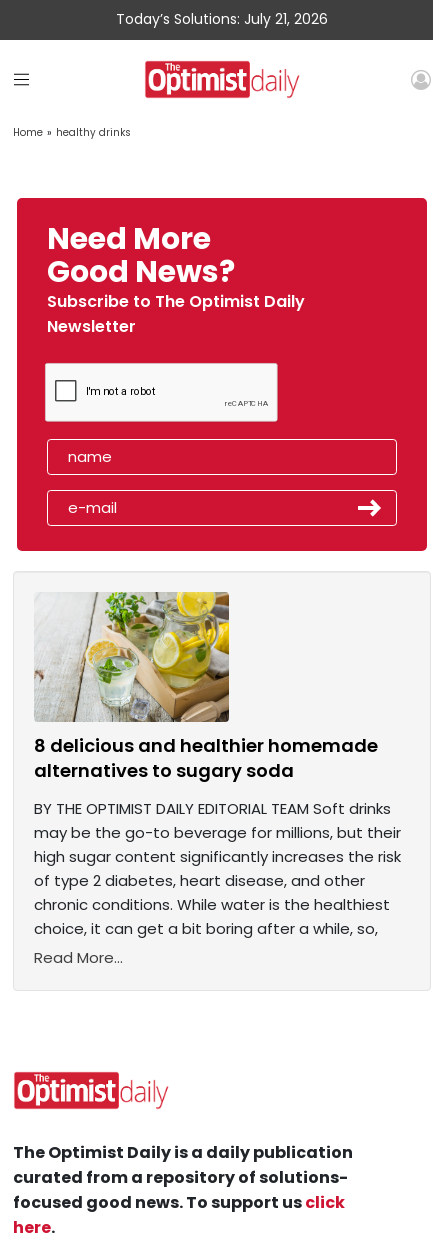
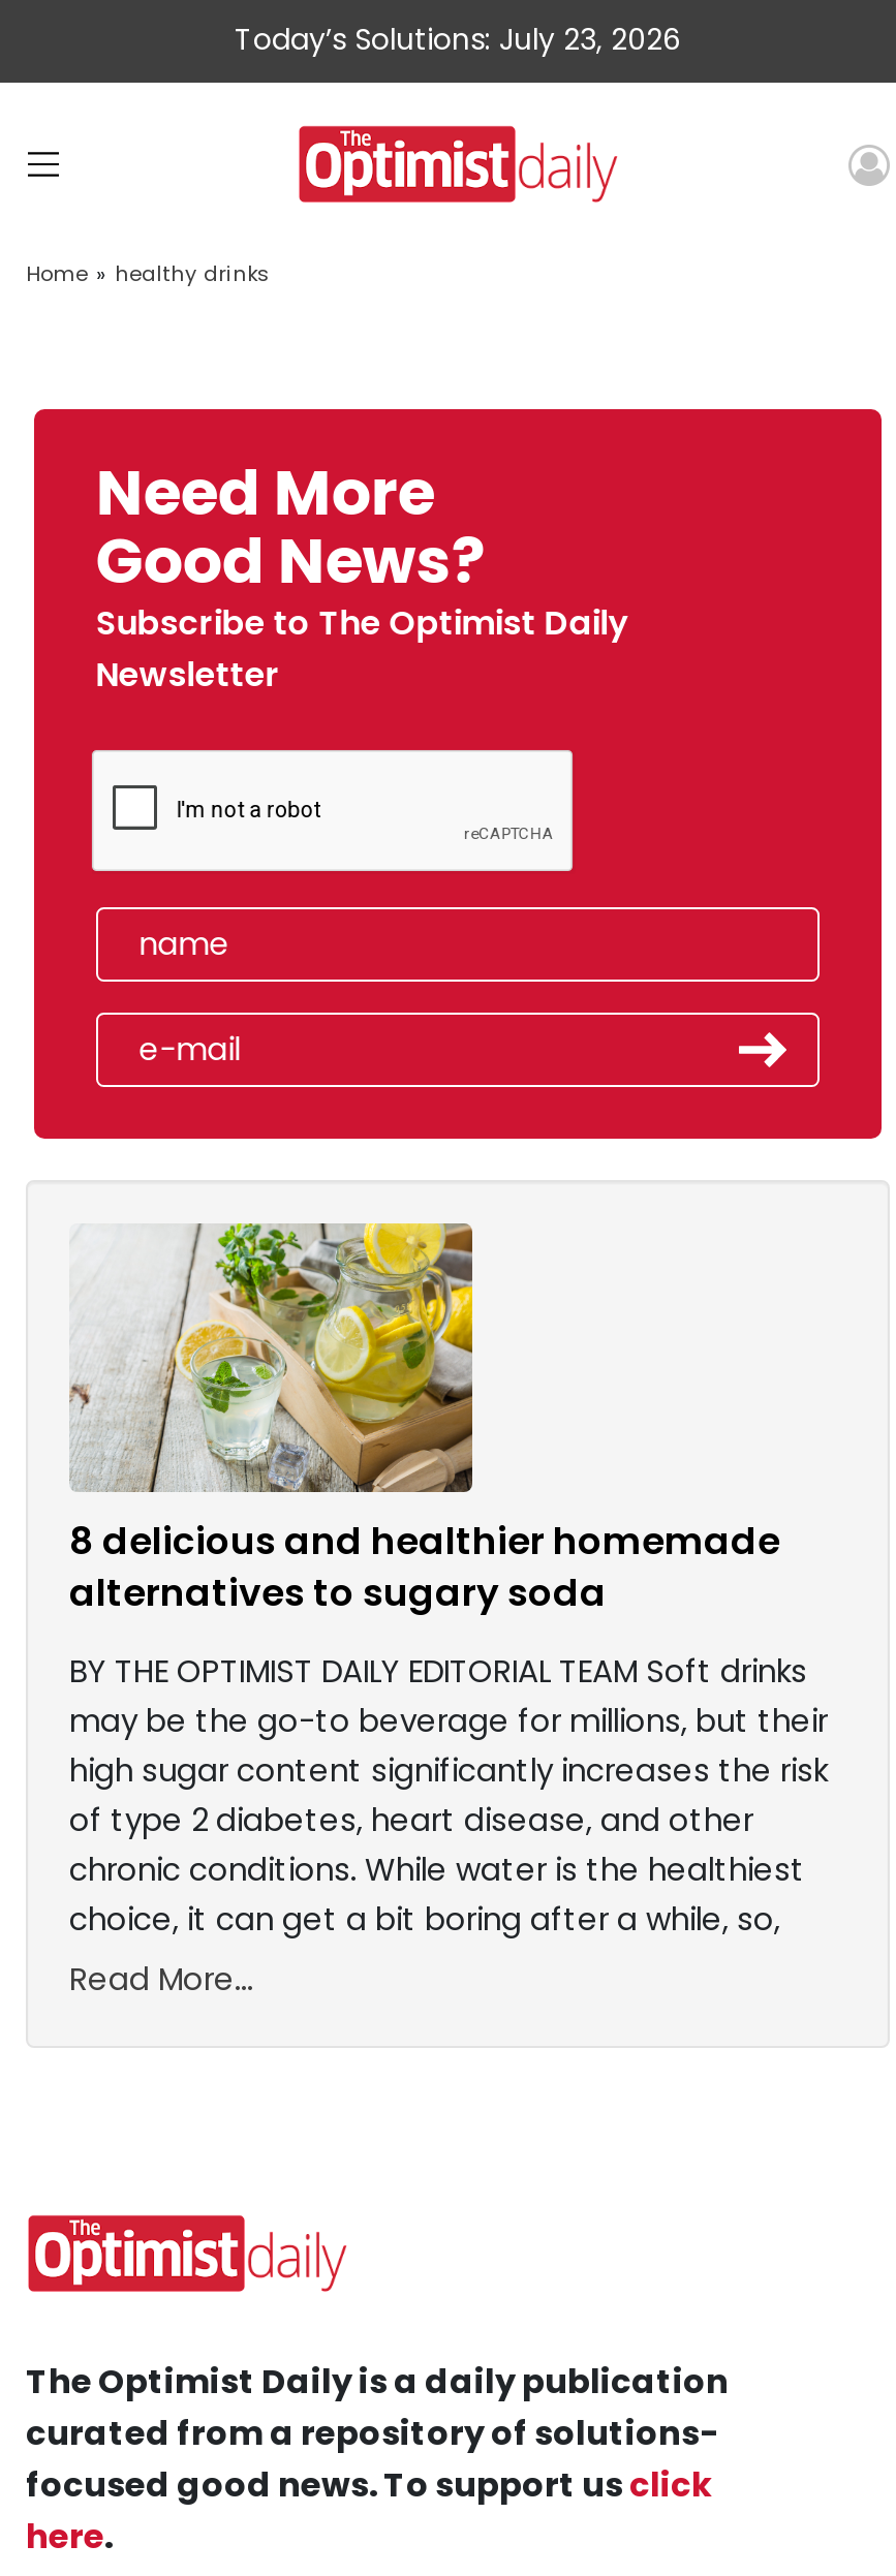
[116,9,328,29] Today’s Solutions: July 21, 2026 -> [235,19,681,60] Today’s Solutions: July 23, 2026

